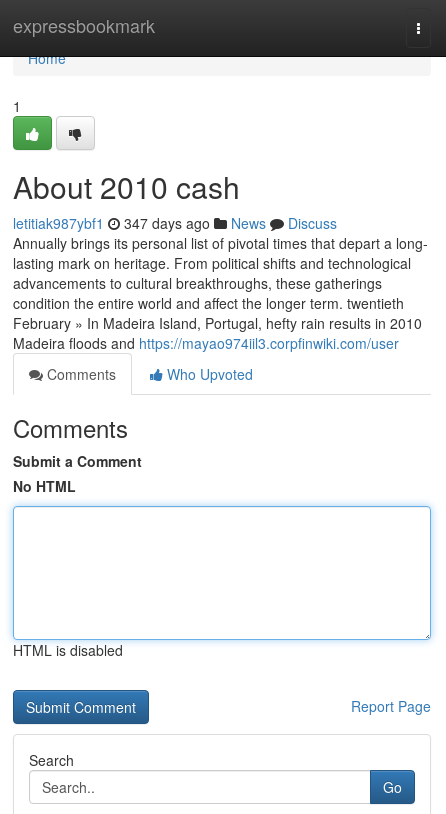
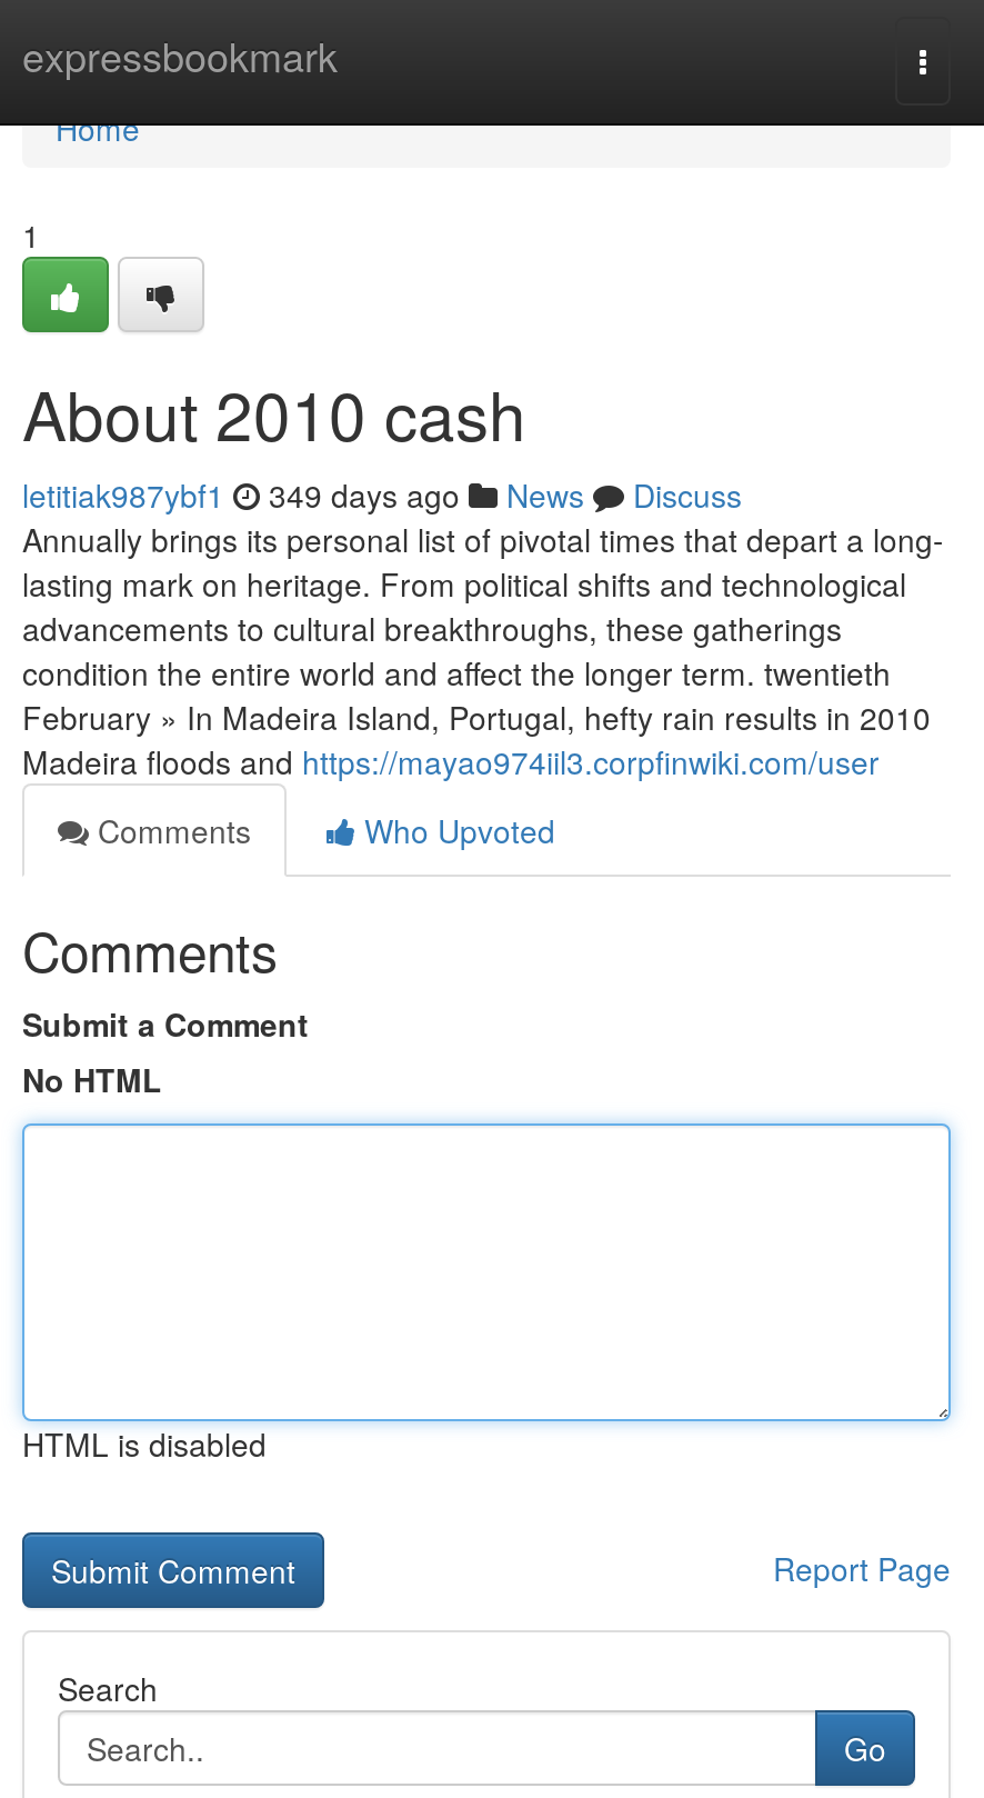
[13,213,337,233] letitiak987ybf1 347 days ago News Discuss -> [22,472,742,517] letitiak987ybf1 349 days ago News Discuss

